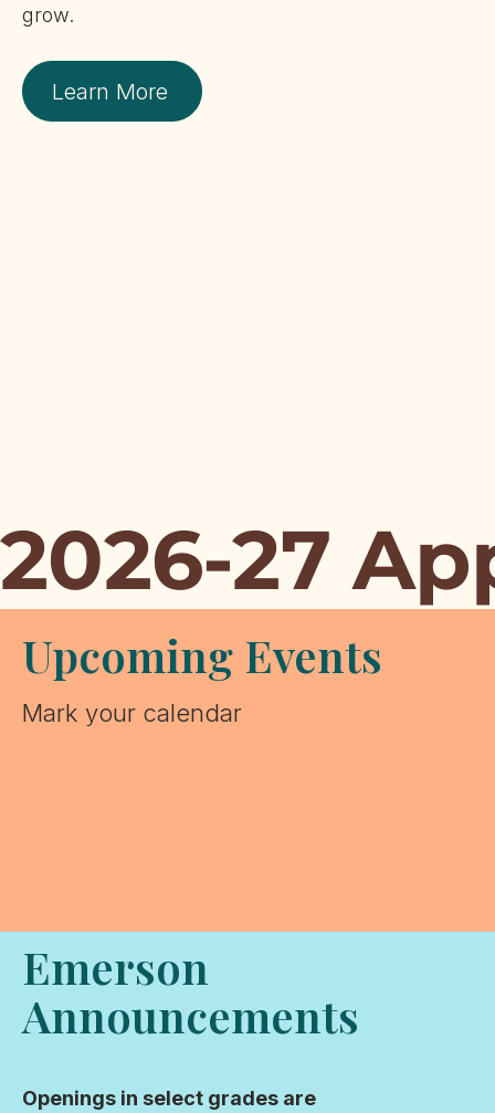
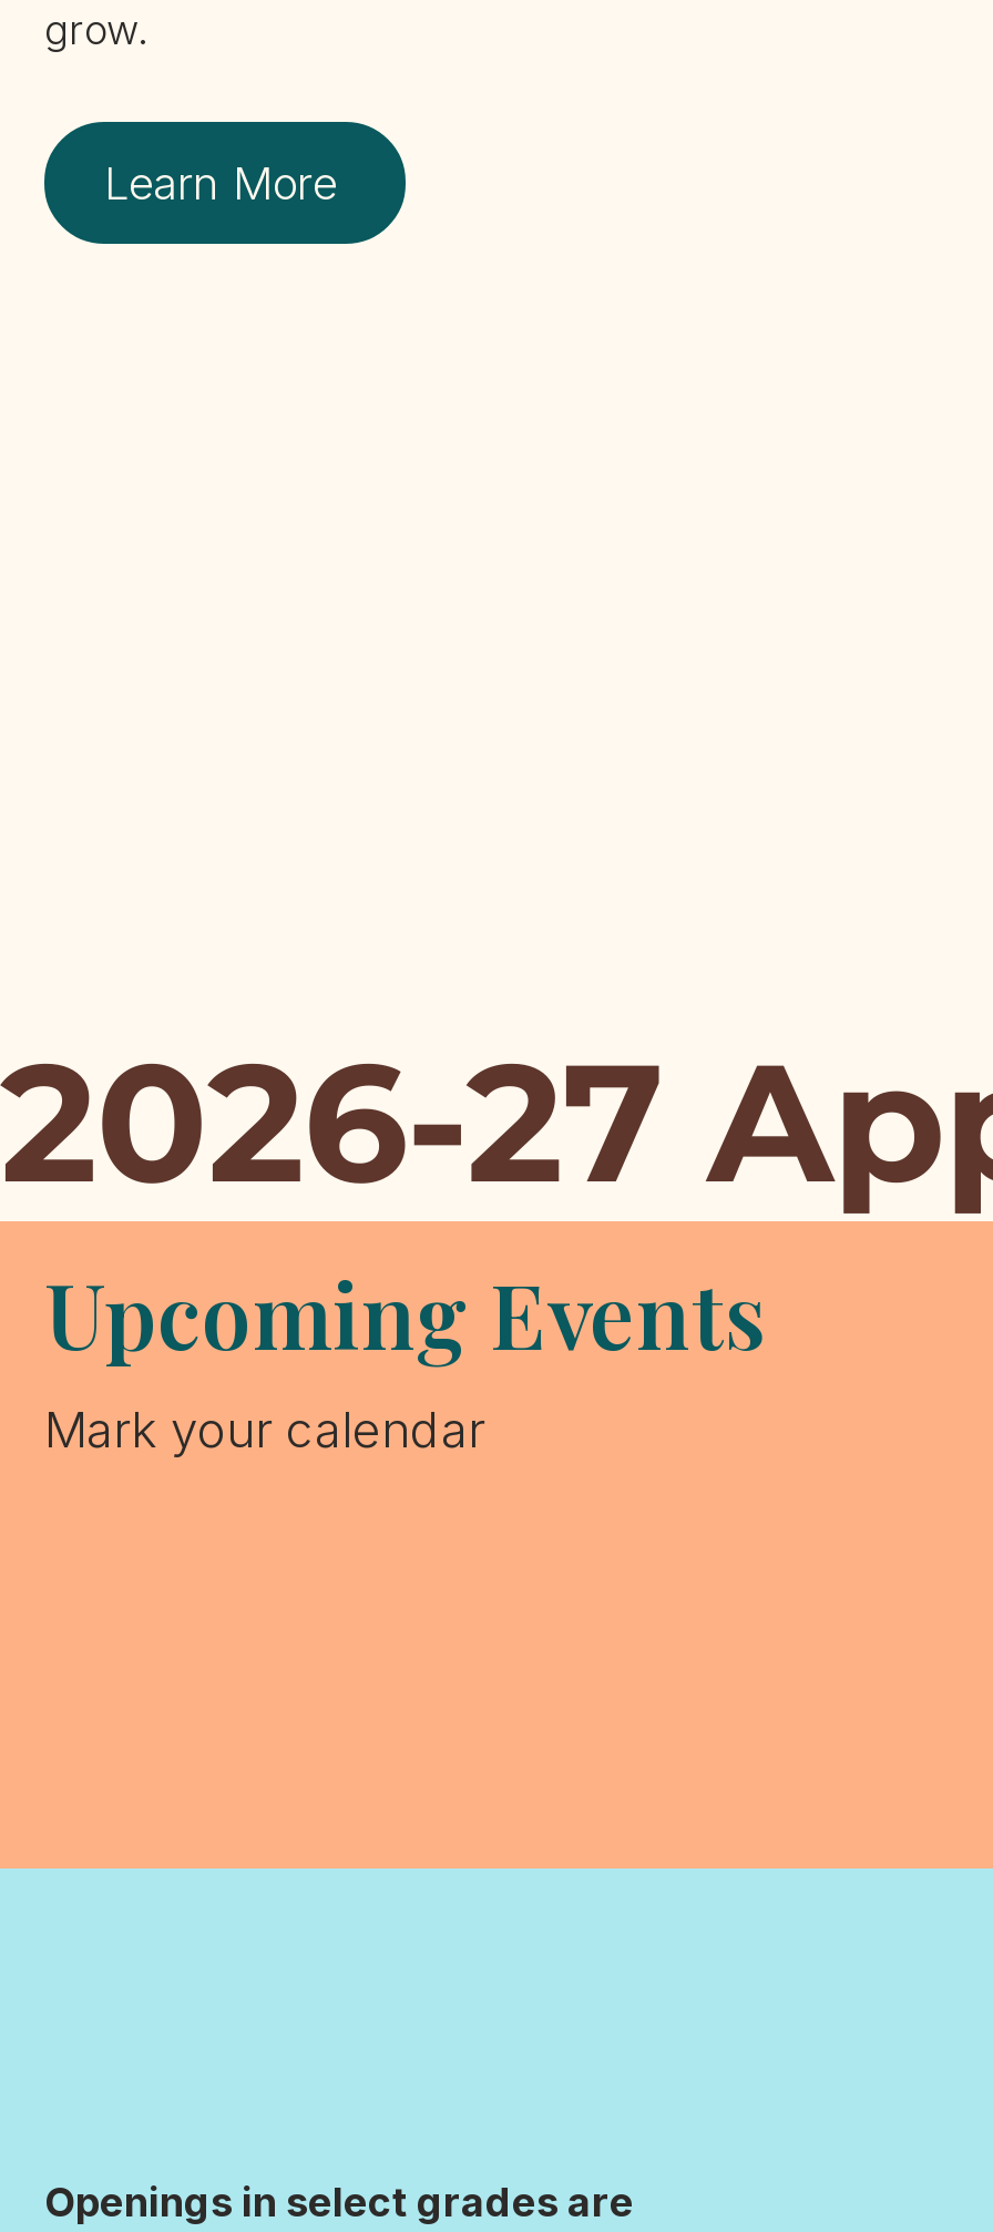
[22,937,359,1044] Emerson | Announcements -> none

